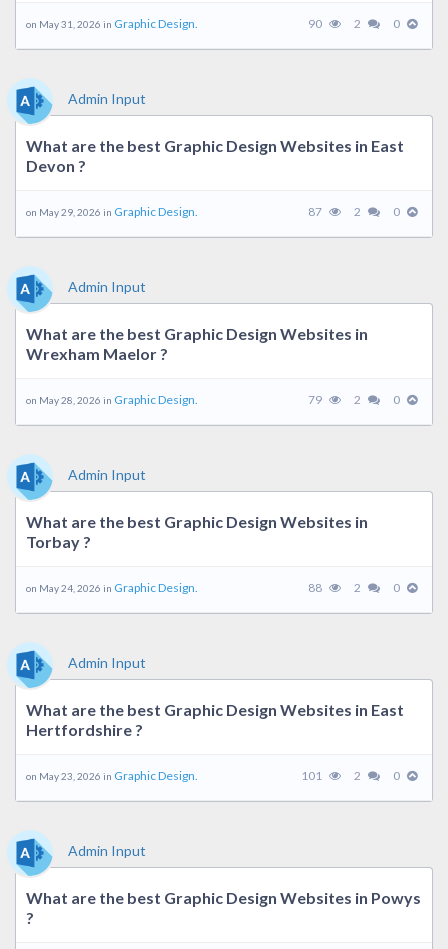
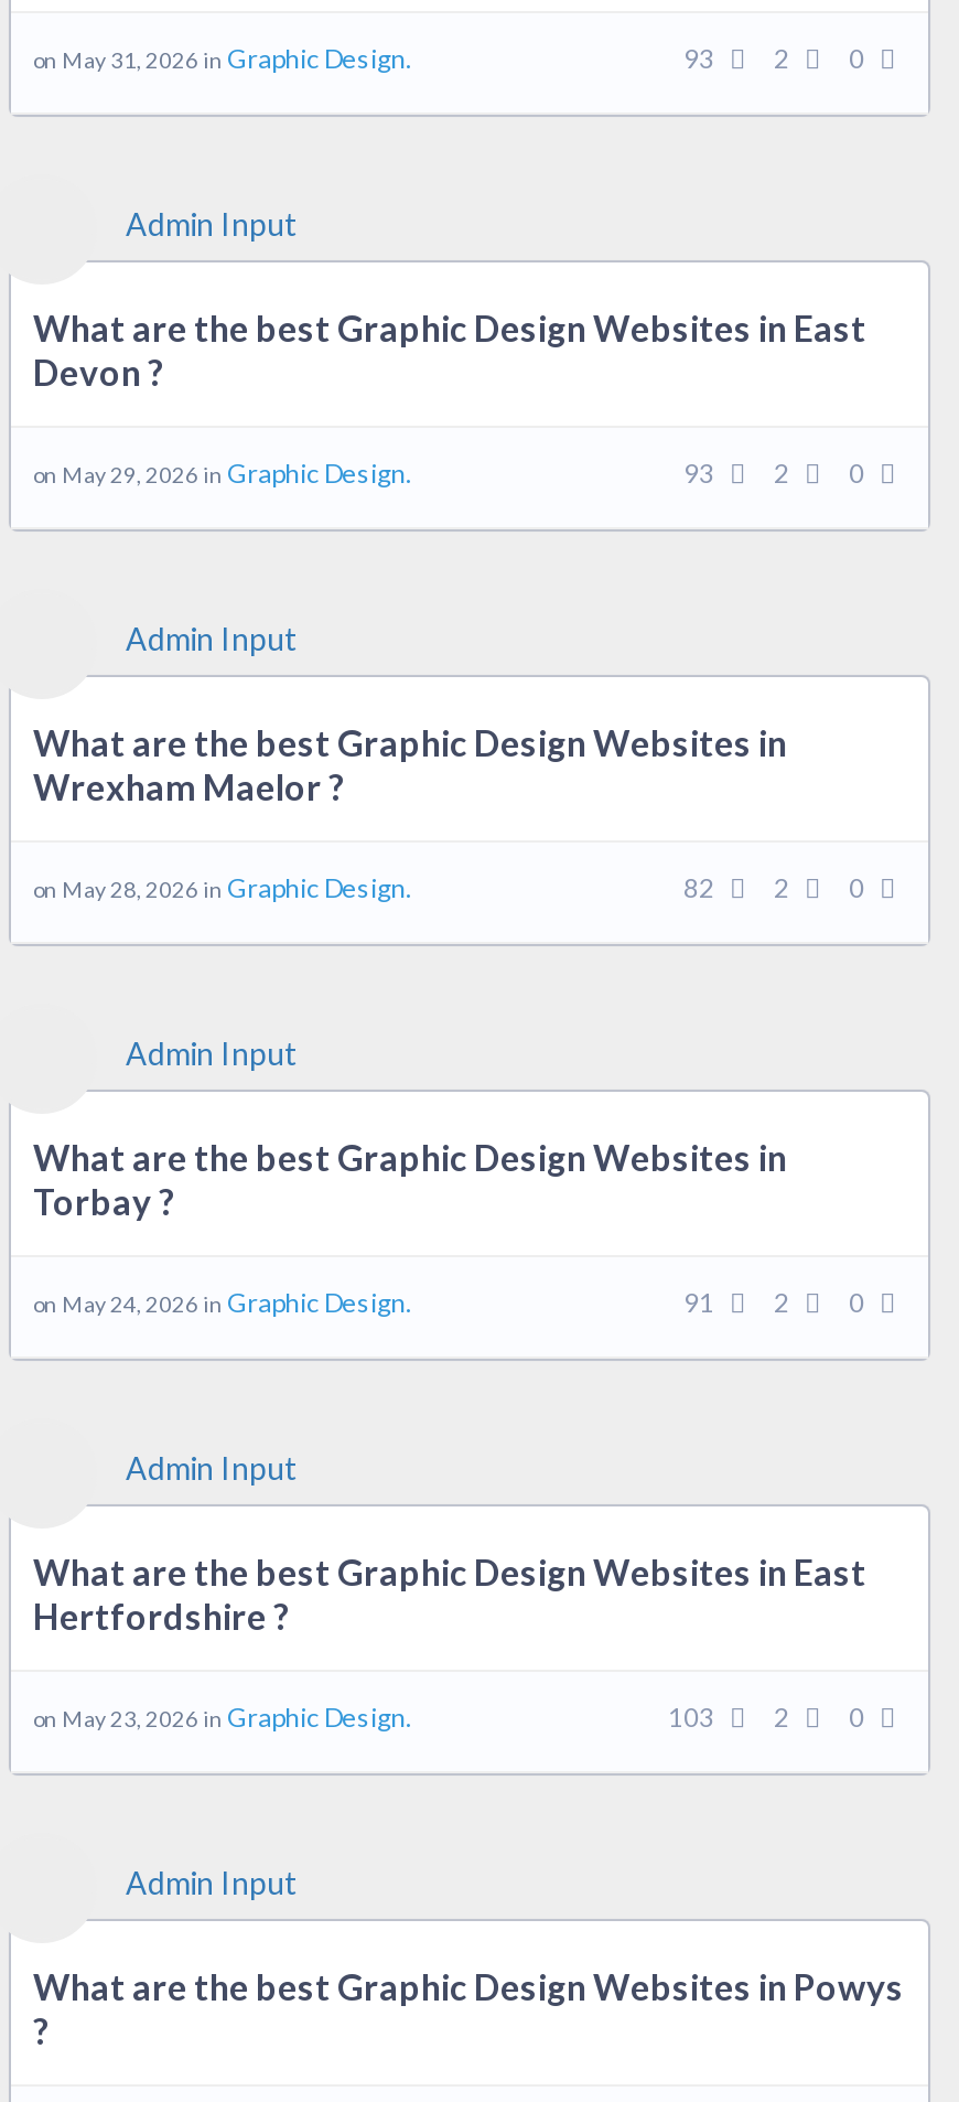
[308,16,322,31] 90 -> [683,42,714,75] 93
[7,78,53,125] [image] -> none
[308,204,322,219] 87 -> [683,457,714,490] 93
[7,266,53,313] [image] -> none
[308,392,322,407] 79 -> [683,871,714,904] 82
[7,454,53,501] [image] -> none
[308,580,322,595] 88 -> [683,1286,714,1319] 91
[7,642,53,689] [image] -> none
[301,768,322,783] 101 -> [668,1701,714,1734] 103
[7,830,53,877] [image] -> none

